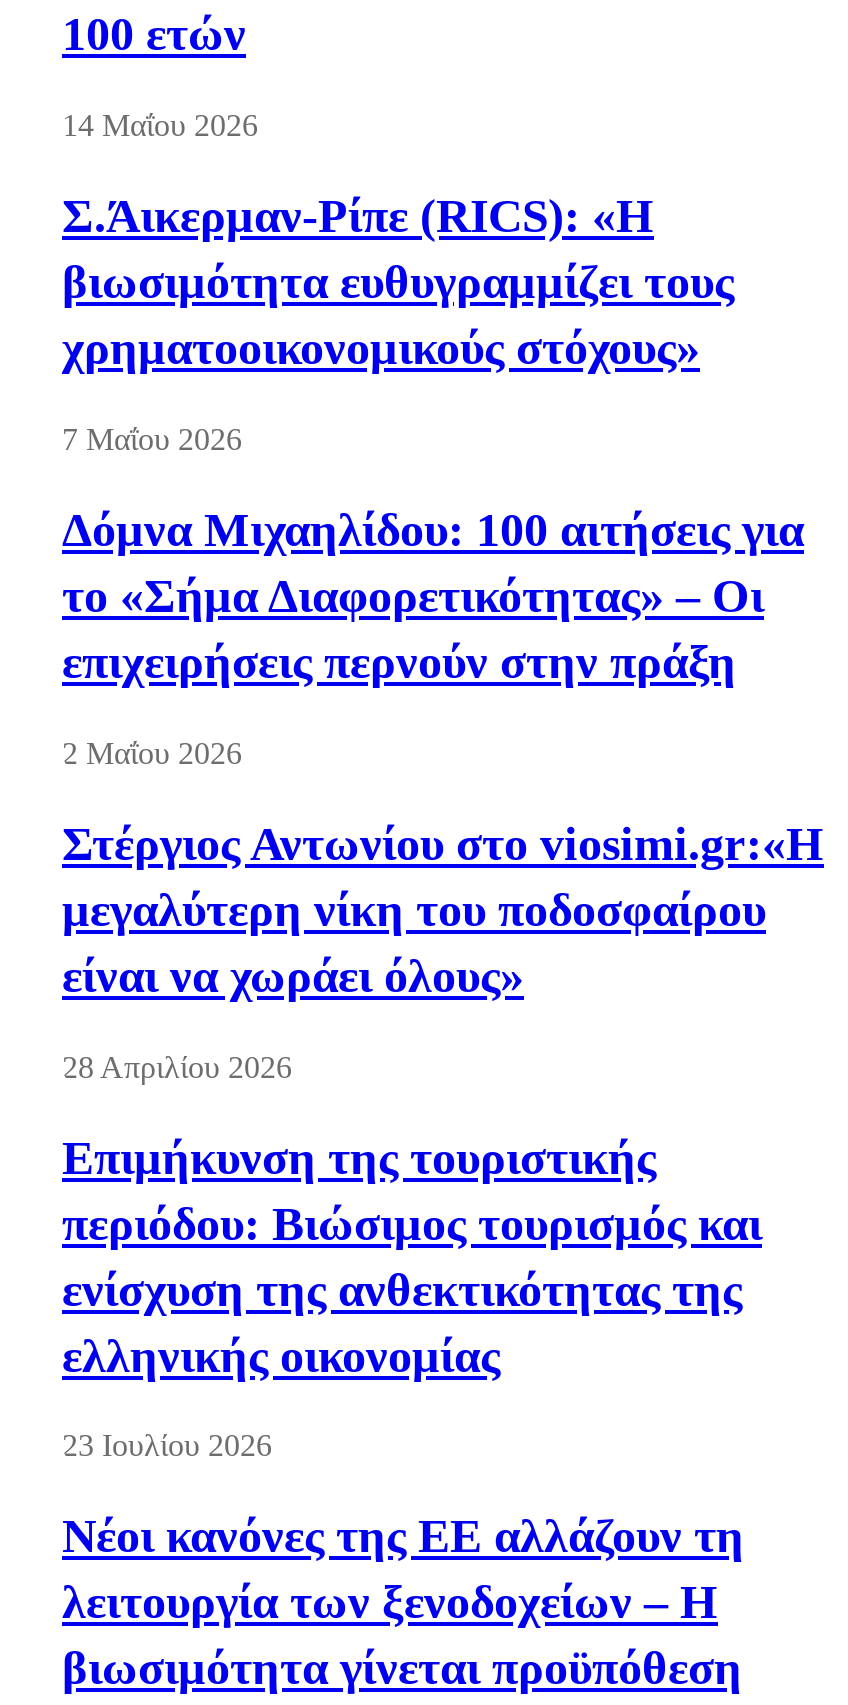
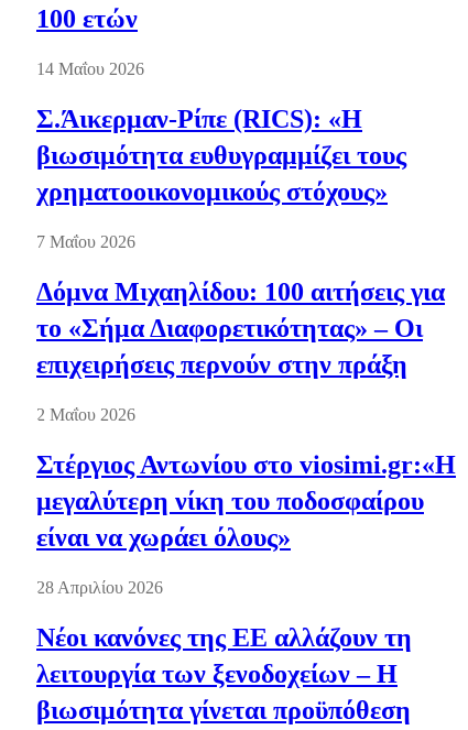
[62,1131,762,1463] Επιμήκυνση της τουριστικής | περιόδου: Βιώσιμος τουρισμός και | ενίσχυση της ανθεκτικότητας της | ελληνικής οικονομίας | 23 Ιουλίου 2026 -> none

